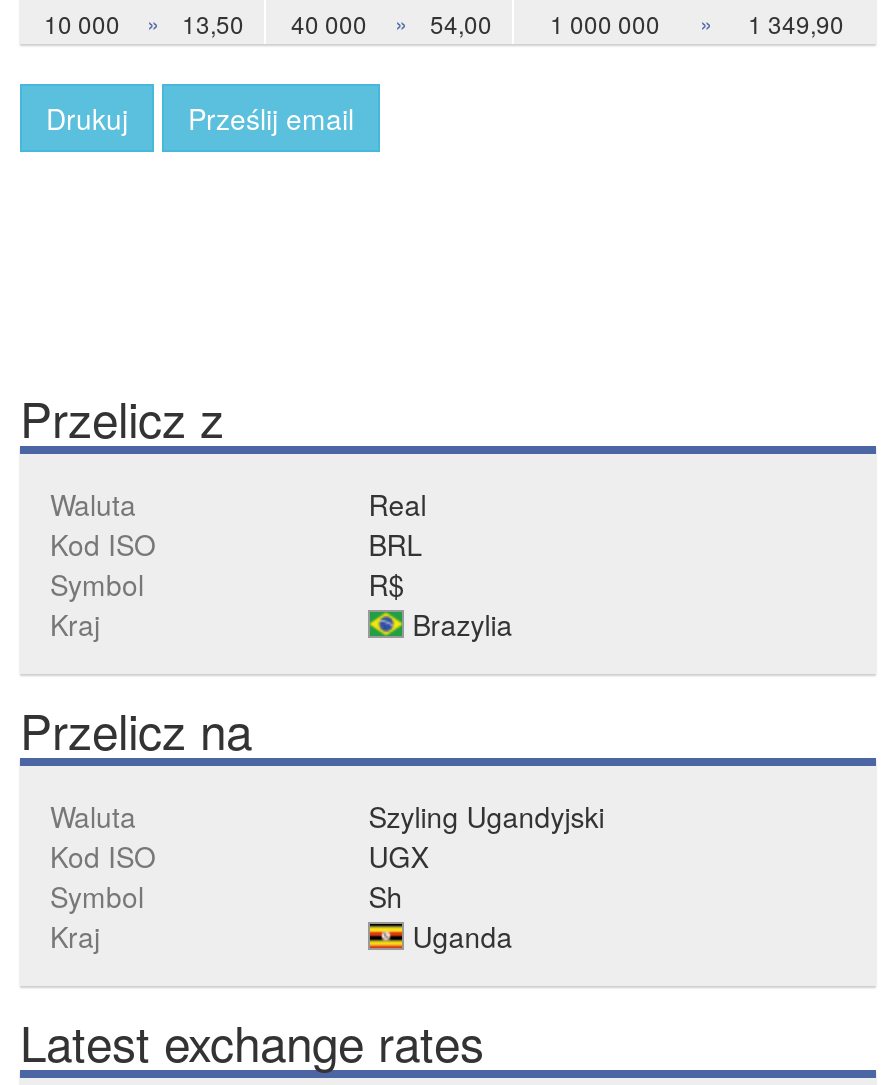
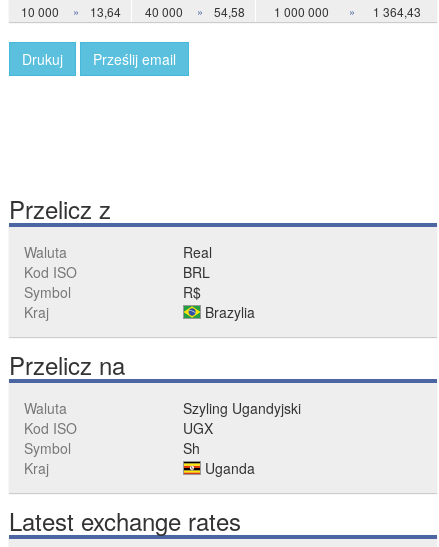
[182,6,244,40] 13,50 -> [90,3,121,20] 13,64
[430,6,492,40] 54,00 -> [214,3,245,20] 54,58
[748,6,844,40] 1 349,90 -> [373,3,421,20] 1 364,43

